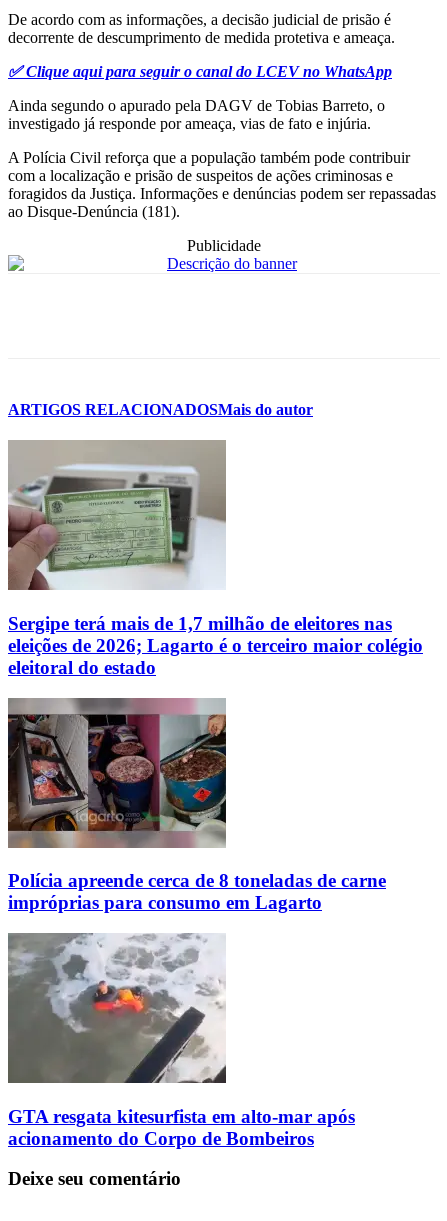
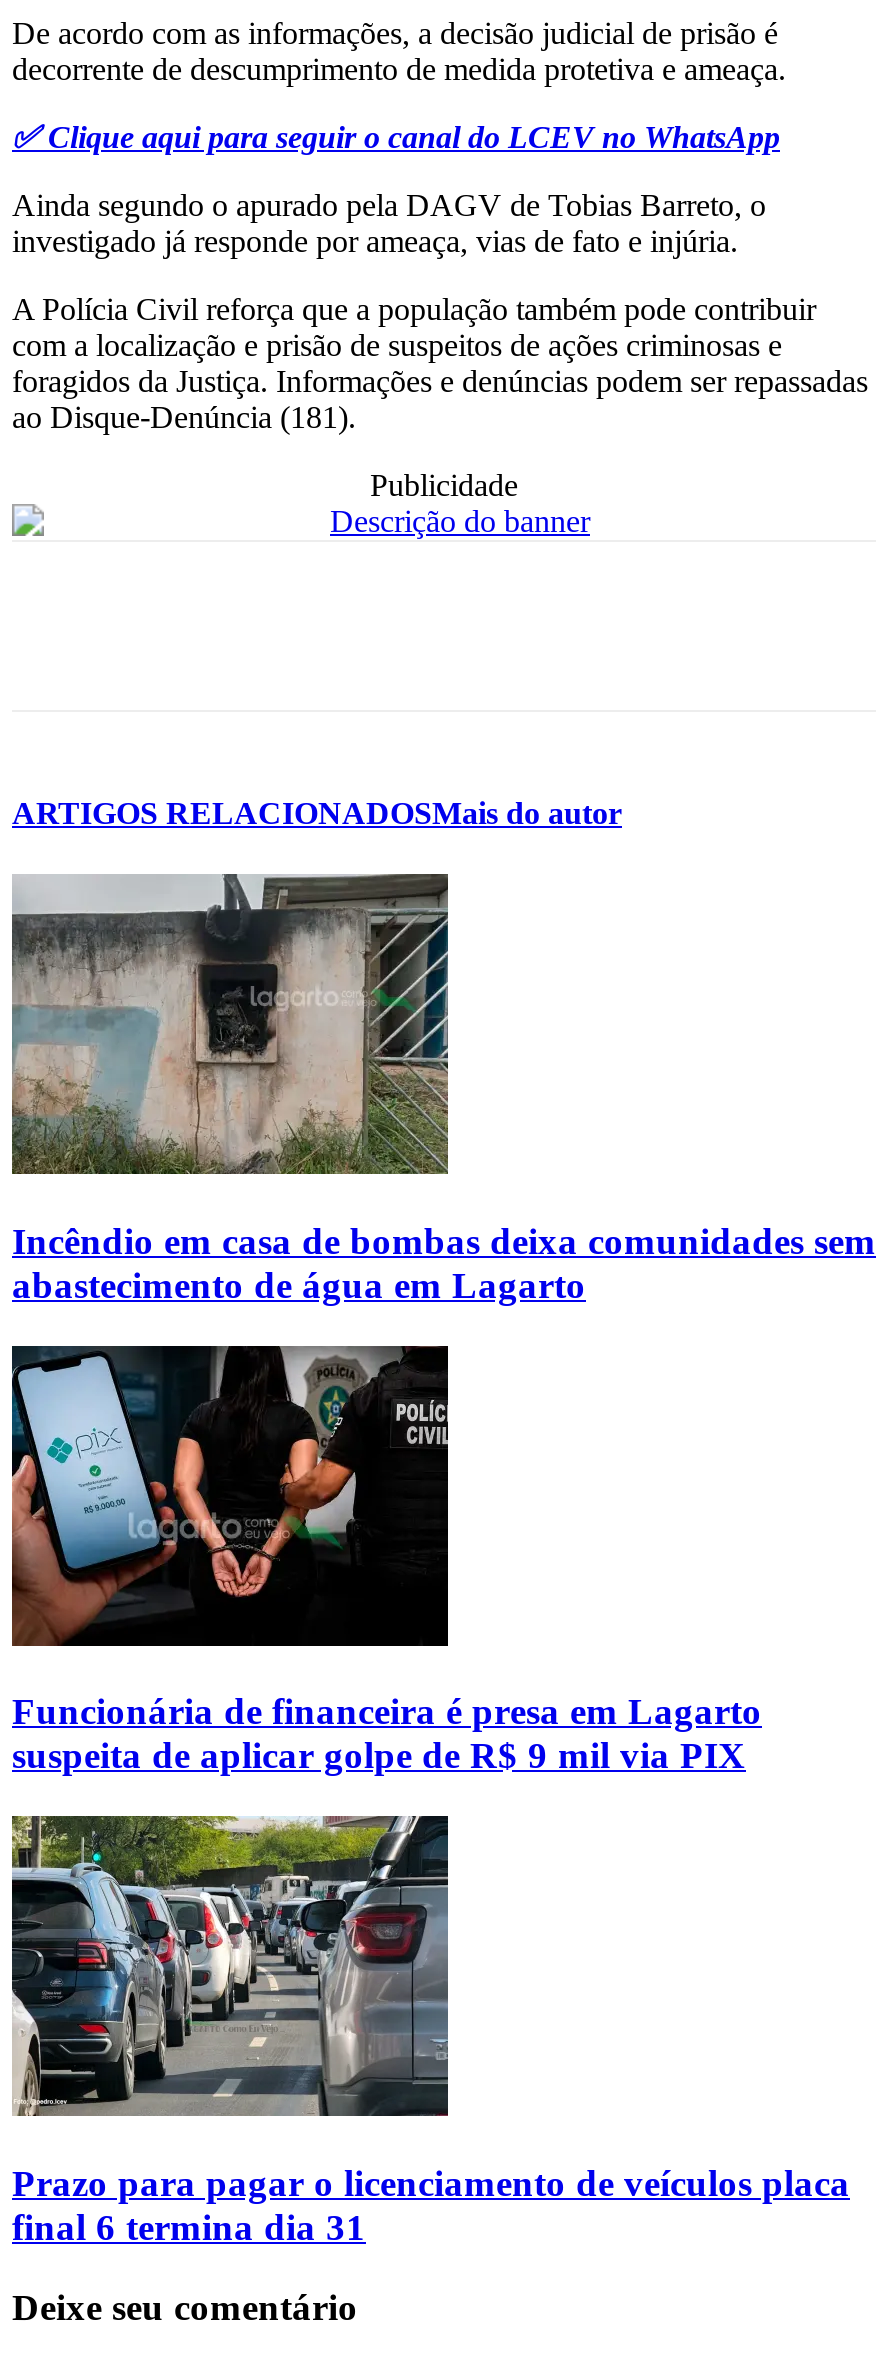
[8,440,423,678] [image] | Sergipe terá mais de 1,7 milhão de eleitores nas | eleições de 2026; Lagarto é o terceiro maior colégio | eleitoral do estado -> [12,874,876,1306] [image] | Incêndio em casa de bombas deixa comunidades sem | abastecimento de água em Lagarto
[7,697,386,913] [image] | Polícia apreende cerca de 8 toneladas de carne | impróprias para consumo em Lagarto -> [10,1346,762,1776] [image] | Funcionária de financeira é presa em Lagarto | suspeita de aplicar golpe de R$ 9 mil via PIX
[8,933,355,1149] [image] | GTA resgata kitesurfista em alto-mar após | acionamento do Corpo de Bombeiros -> [12,1836,850,2247] [image] | Prazo para pagar o licenciamento de veículos placa | final 6 termina dia 31

